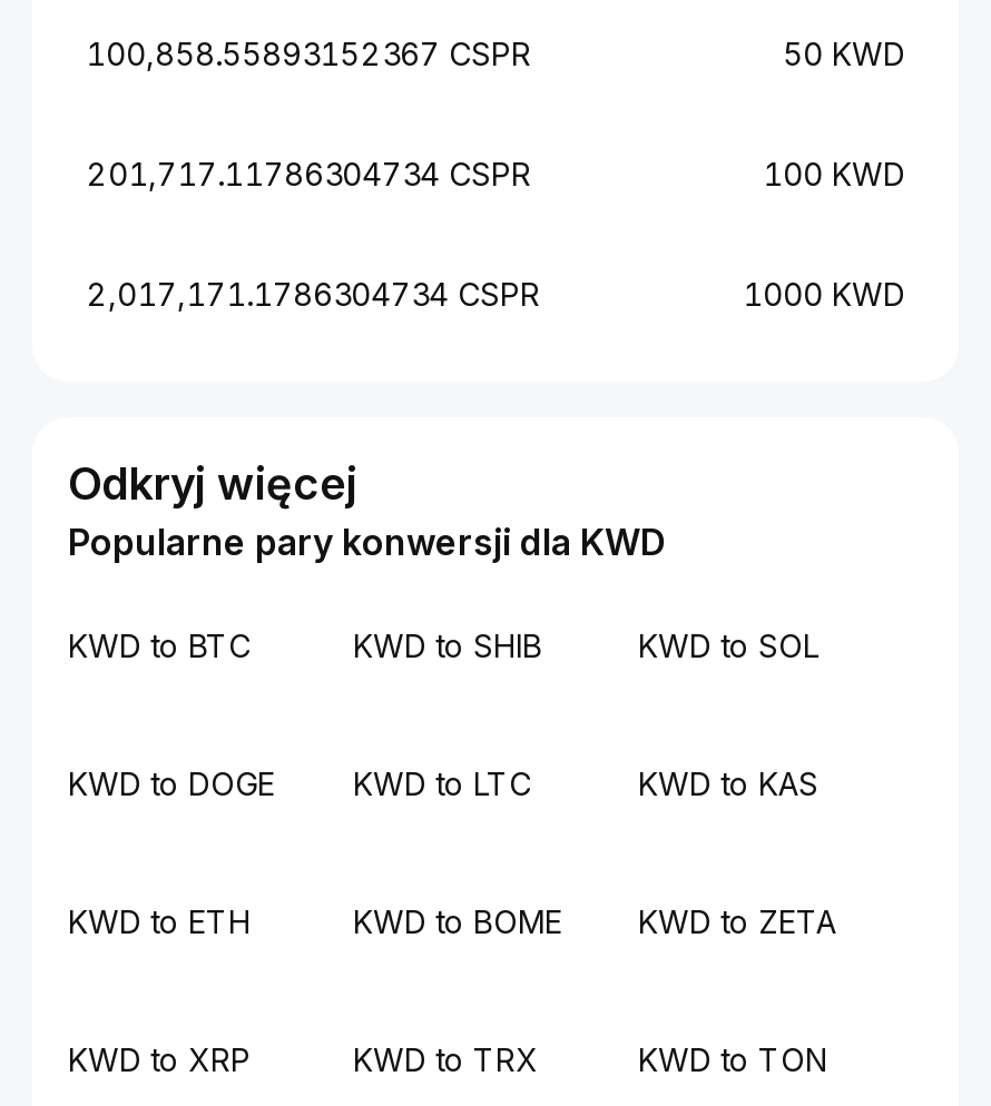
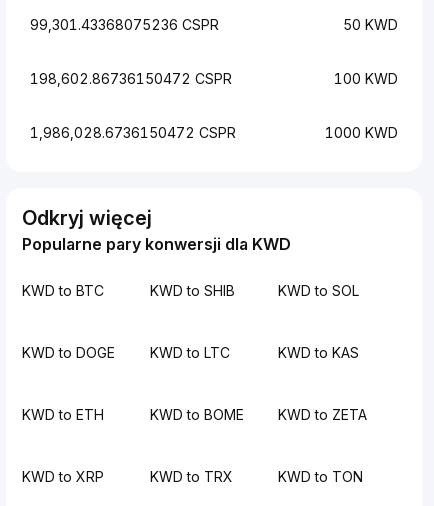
[86,34,531,72] 100,858.55893152367 CSPR -> [30,16,219,33] 99,301.43368075236 CSPR
[86,155,531,192] 201,717.11786304734 CSPR -> [30,70,232,87] 198,602.86736150472 CSPR
[86,275,540,313] 2,017,171.1786304734 CSPR -> [30,124,236,141] 1,986,028.6736150472 CSPR

